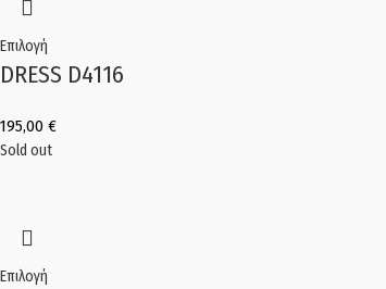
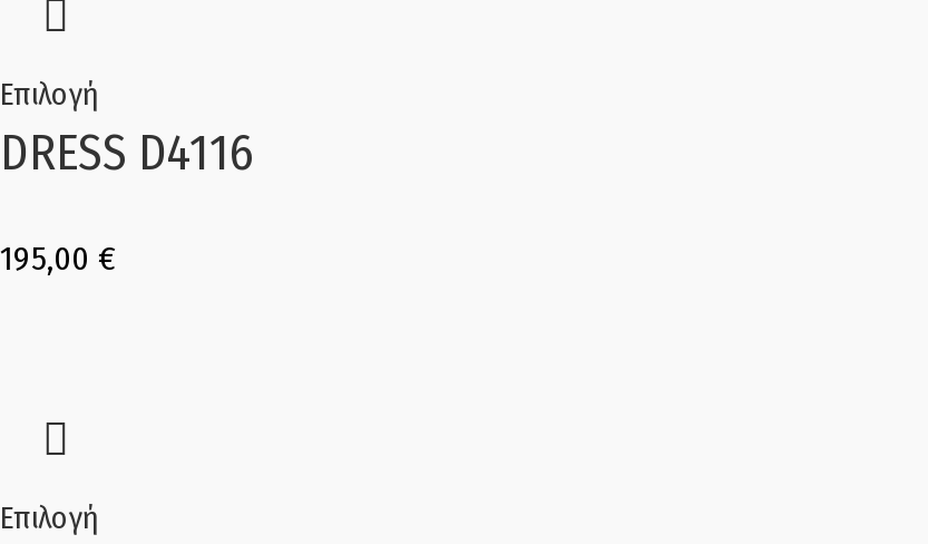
[0,142,52,160] Sold out -> none

